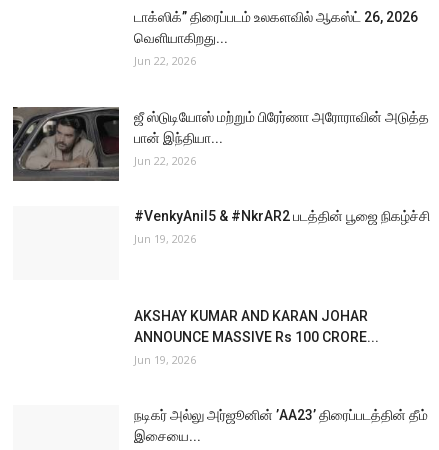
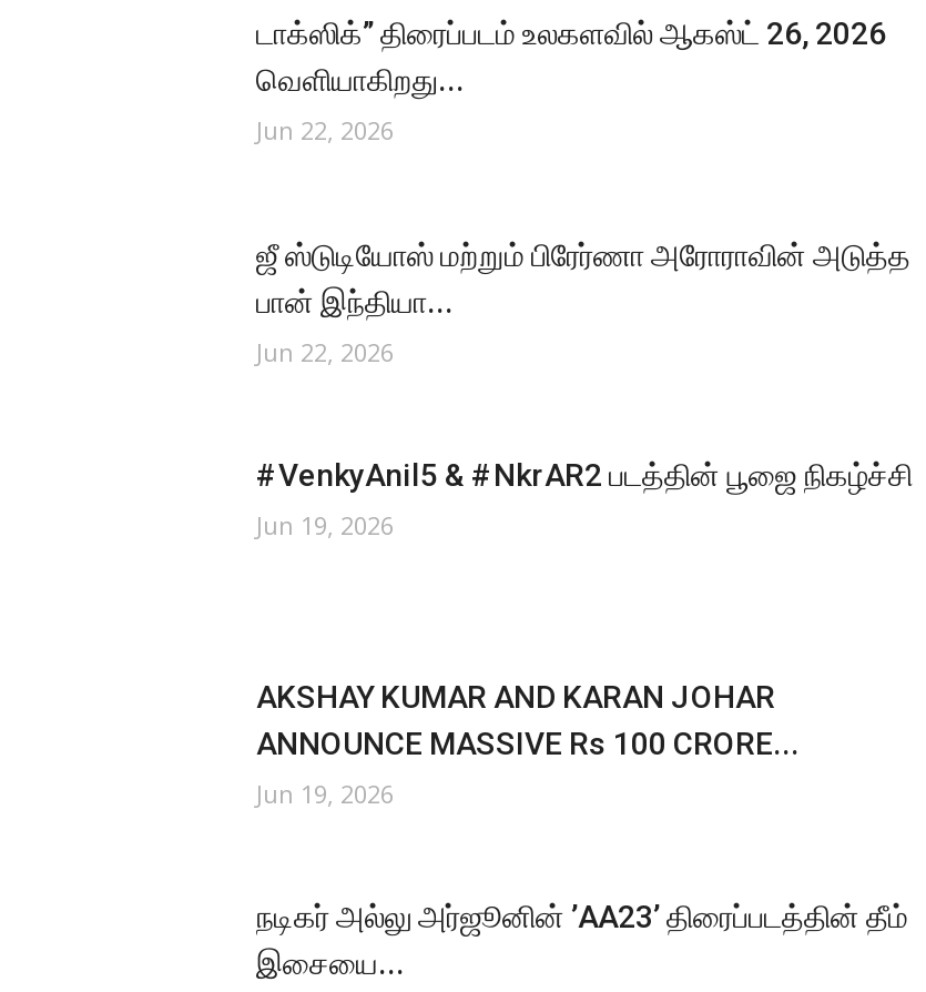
[12,106,120,182] [image] -> none

